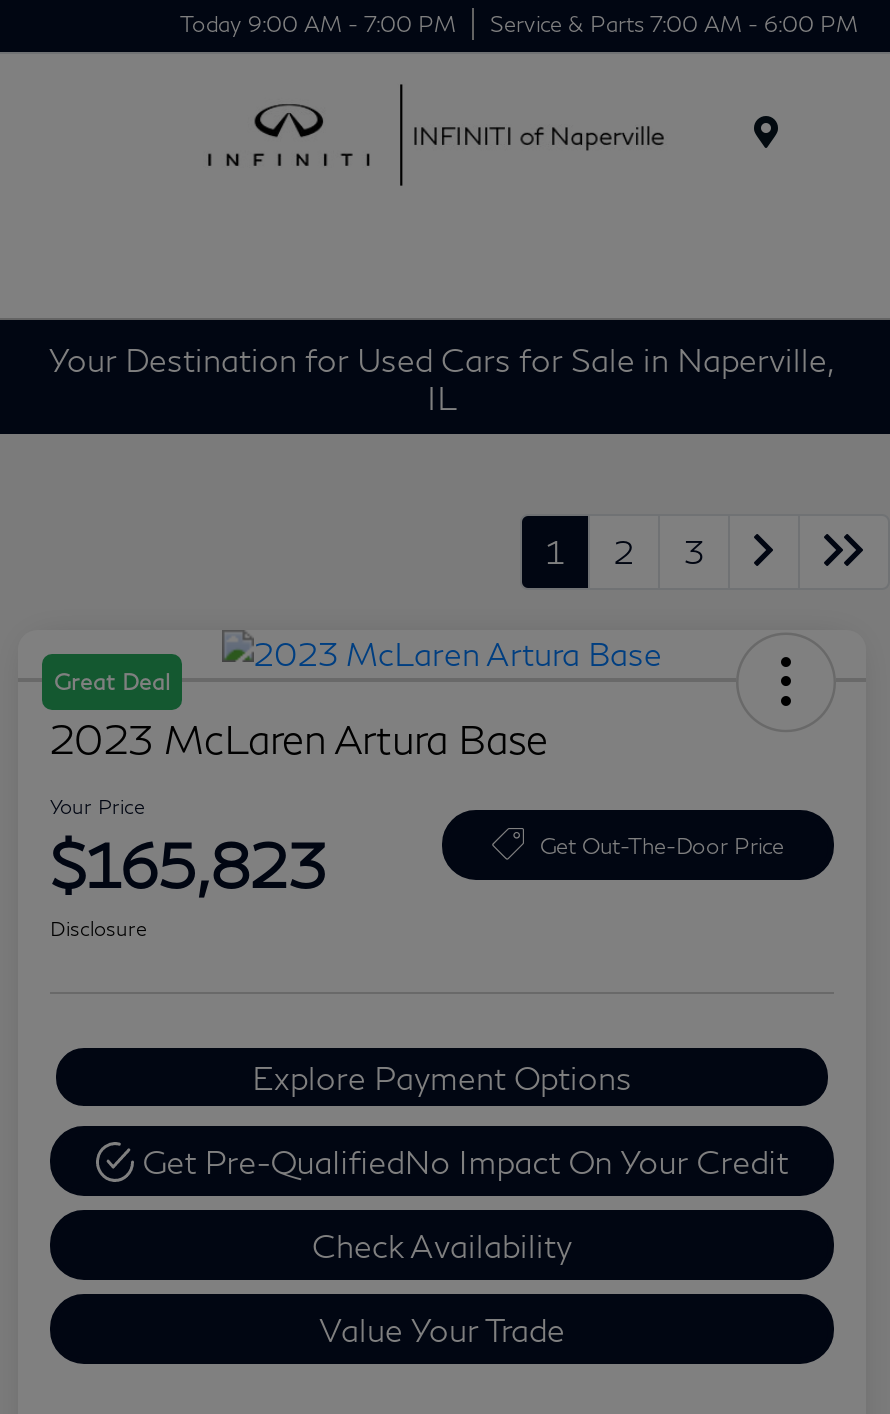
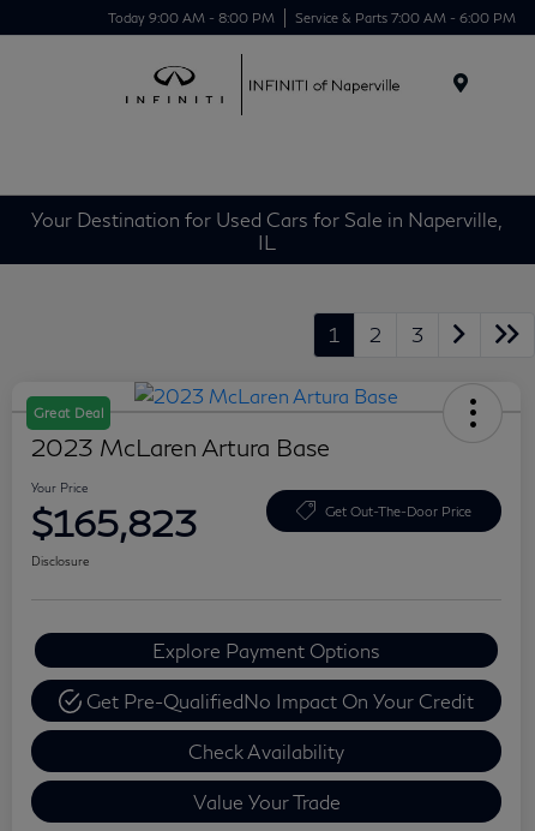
[180,9,858,35] Today 9:00 AM - 7:00 PM Service & Parts 7:00 AM - 6:00 PM -> [108,9,516,25] Today 9:00 AM - 8:00 PM Service & Parts 7:00 AM - 6:00 PM

